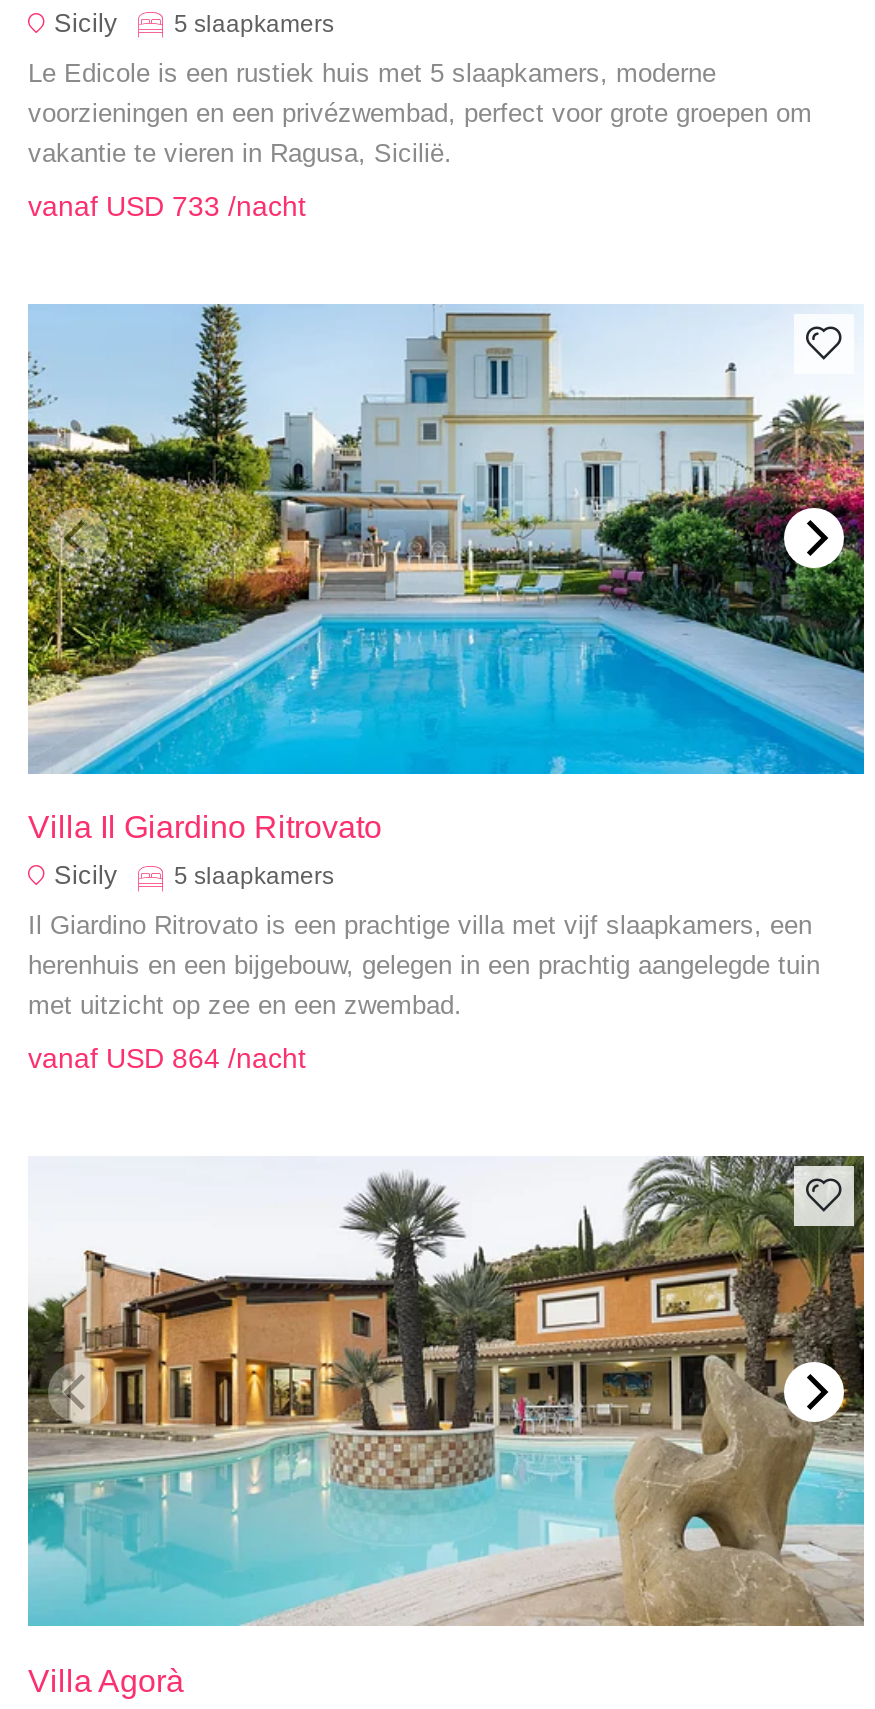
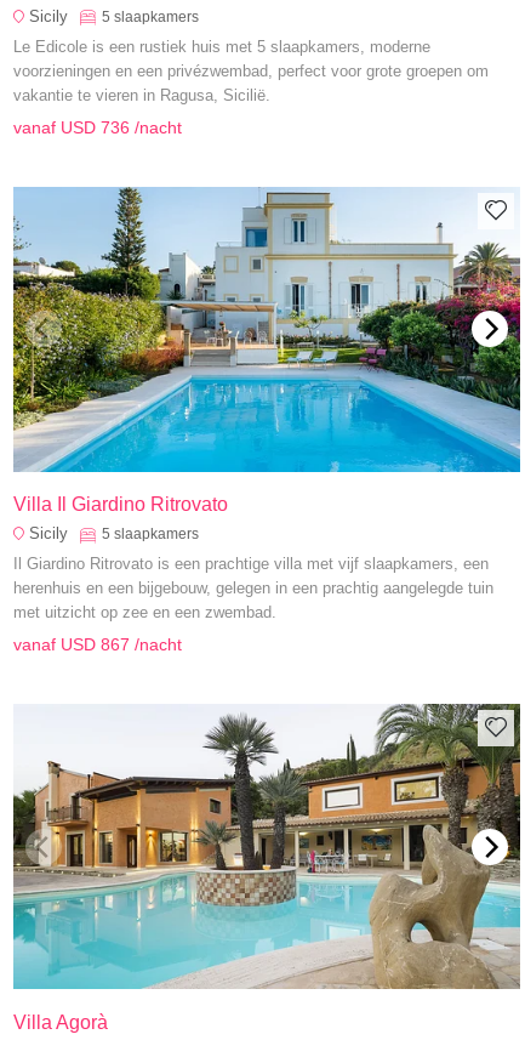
[28,191,306,223] vanaf USD 733 /nacht -> [13,118,182,137] vanaf USD 736 /nacht
[28,1043,306,1075] vanaf USD 864 /nacht -> [13,635,182,655] vanaf USD 867 /nacht

